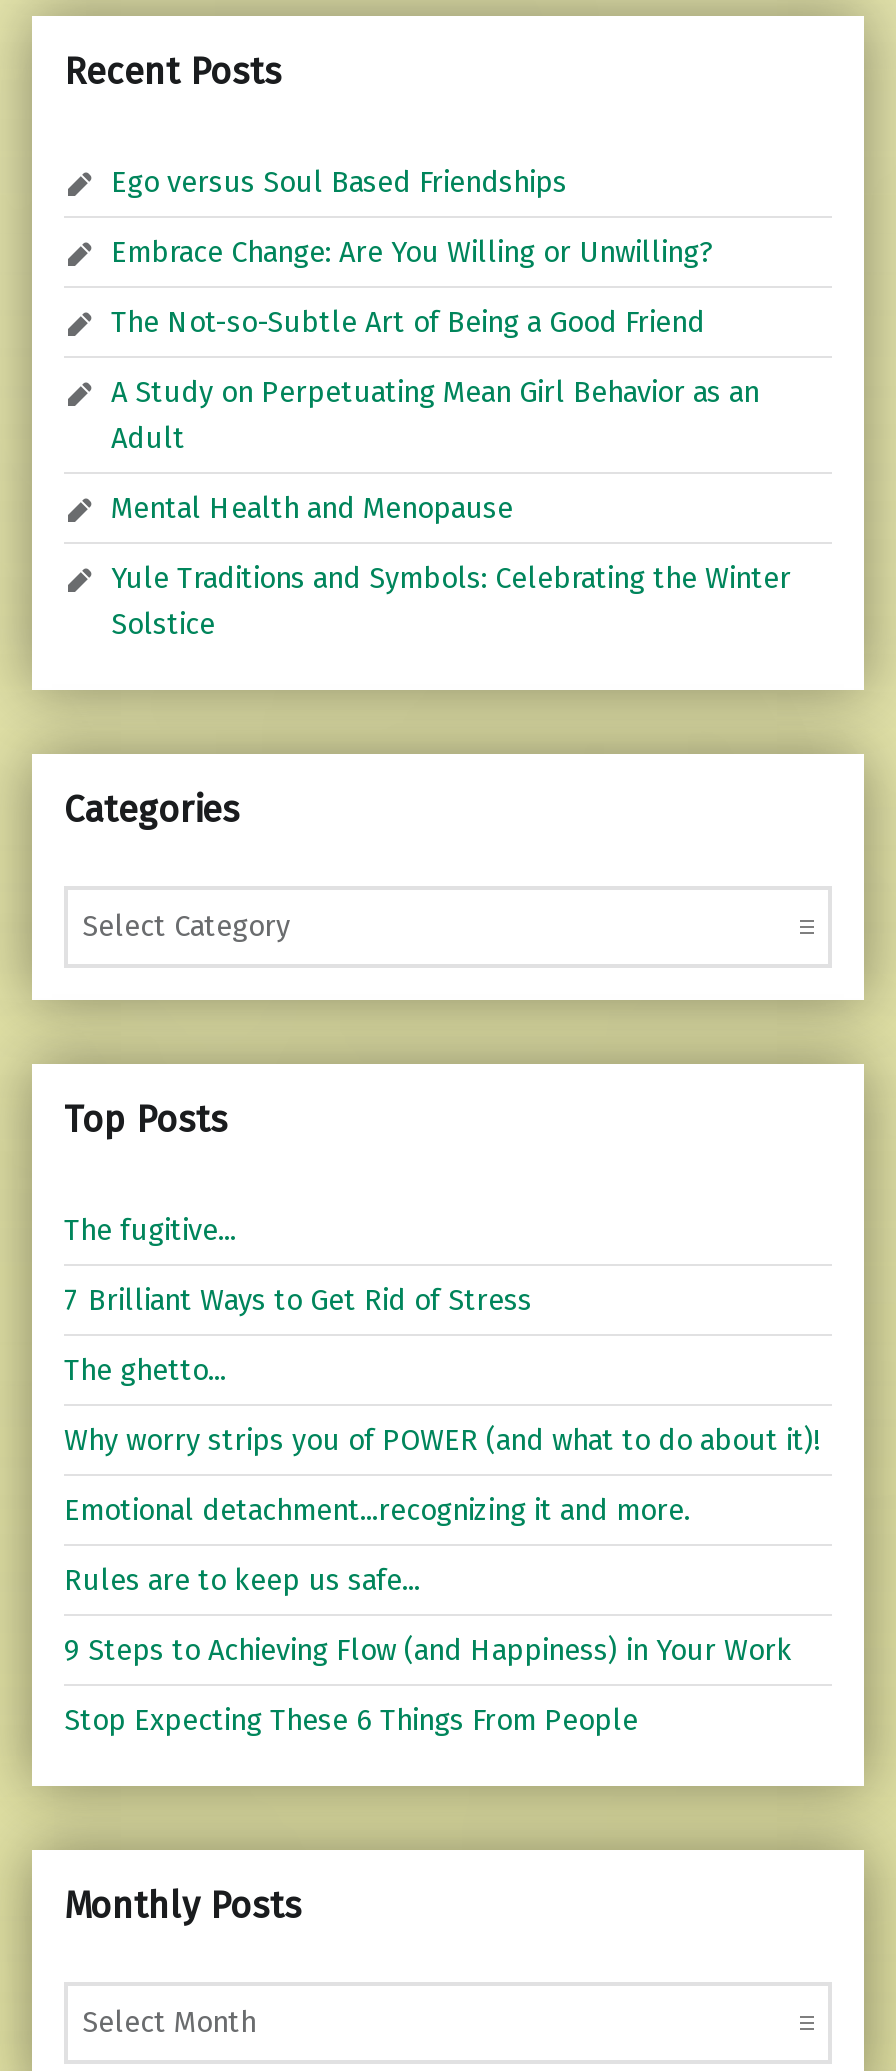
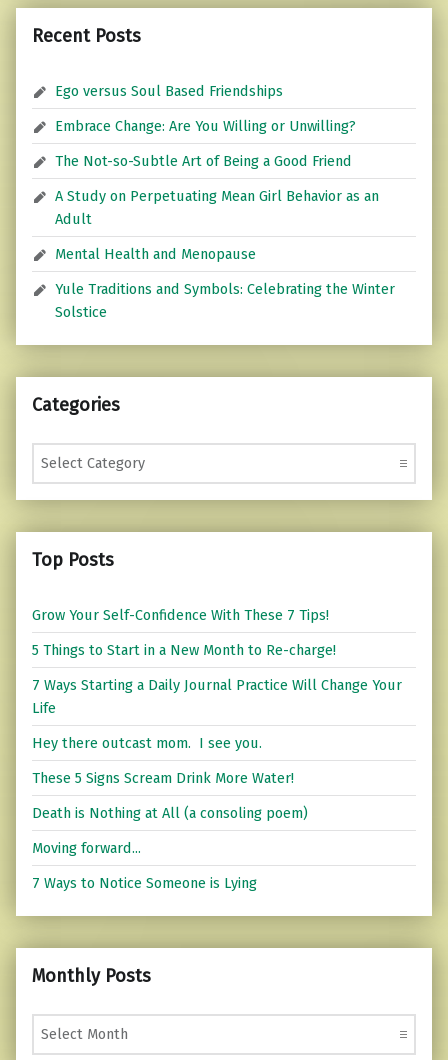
[64,1211,236,1247] The fugitive... -> [32,605,329,623] Grow Your Self-Confidence With These 7 Tips!
[64,1281,532,1317] 7 Brilliant Ways to Get Rid of Stress -> [32,640,336,658] 5 Things to Start in a New Month to Re-charge!
[64,1351,226,1387] The ghetto... -> [32,675,402,716] 7 Ways Starting a Daily Journal Practice Will Change Your | Life
[64,1421,820,1457] Why worry strips you of POWER (and what to do about it)! -> [32,733,262,751] Hey there outcast mom. I see you.
[64,1491,690,1527] Emotional detachment...recognizing it and more. -> [32,768,294,786] These 5 Signs Scream Drink More Water!
[64,1561,420,1597] Rules are to keep us safe... -> [32,803,308,821] Death is Nothing at All (a consoling poem)
[64,1631,792,1667] 9 Steps to Achieving Flow (and Happiness) in Your Work -> [32,838,141,856] Moving forward...
[64,1701,638,1737] Stop Expecting These 6 Things From People -> [32,873,257,891] 7 Ways to Notice Someone is Lying

